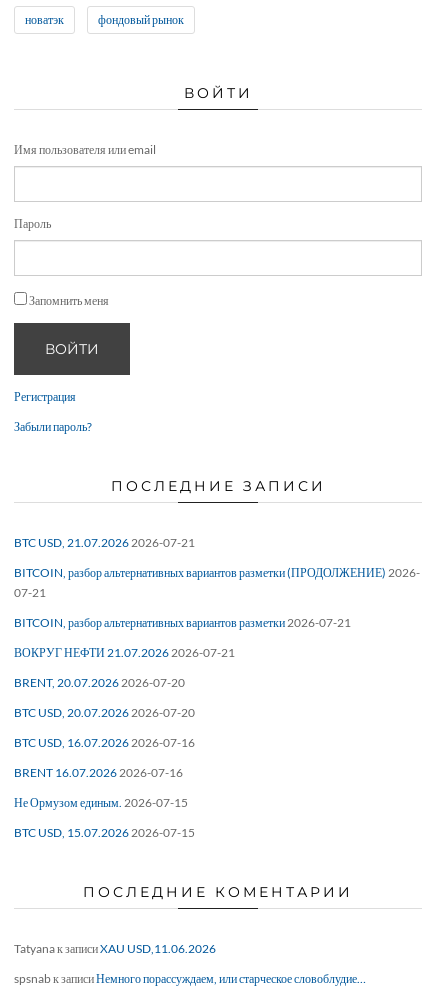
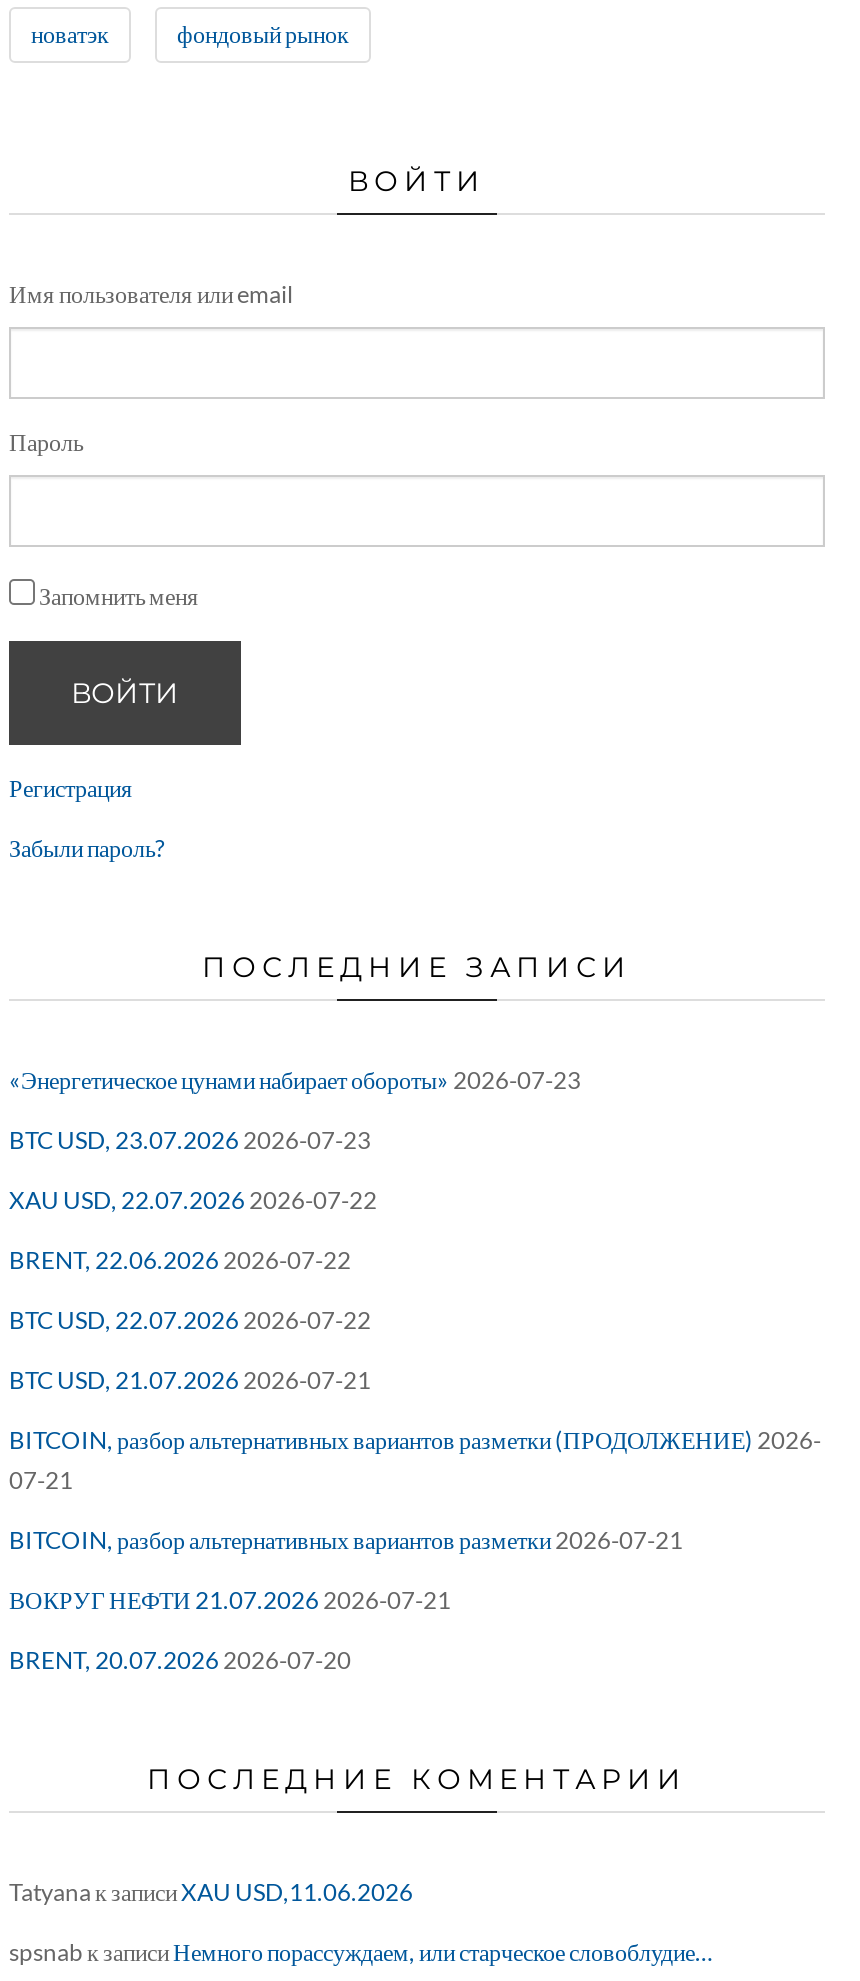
none -> [9,1066,581,1336] «Энергетическое цунами набирает обороты» 2026-07-23 | BTC USD, 23.07.2026 2026-07-23 | XAU USD, 22.07.2026 2026-07-22 | BRENT, 22.06.2026 2026-07-22 | BTC USD, 22.07.2026 2026-07-22
moved [14,535,420,690] -> [9,1366,821,1676]: BTC USD, 21.07.2026 2026-07-21 | BITCOIN, разбор альтернативных вариантов разметки (ПРОДОЛЖЕНИЕ) 2026- | 07-21 | BITCOIN, разбор альтернативных вариантов разметки 2026-07-21 | ВОКРУГ НЕФТИ 21.07.2026 2026-07-21 | BRENT, 20.07.2026 2026-07-20
[14,705,195,840] BTC USD, 20.07.2026 2026-07-20 | BTC USD, 16.07.2026 2026-07-16 | BRENT 16.07.2026 2026-07-16 | Не Ормузом единым. 2026-07-15 | BTC USD, 15.07.2026 2026-07-15 -> none

